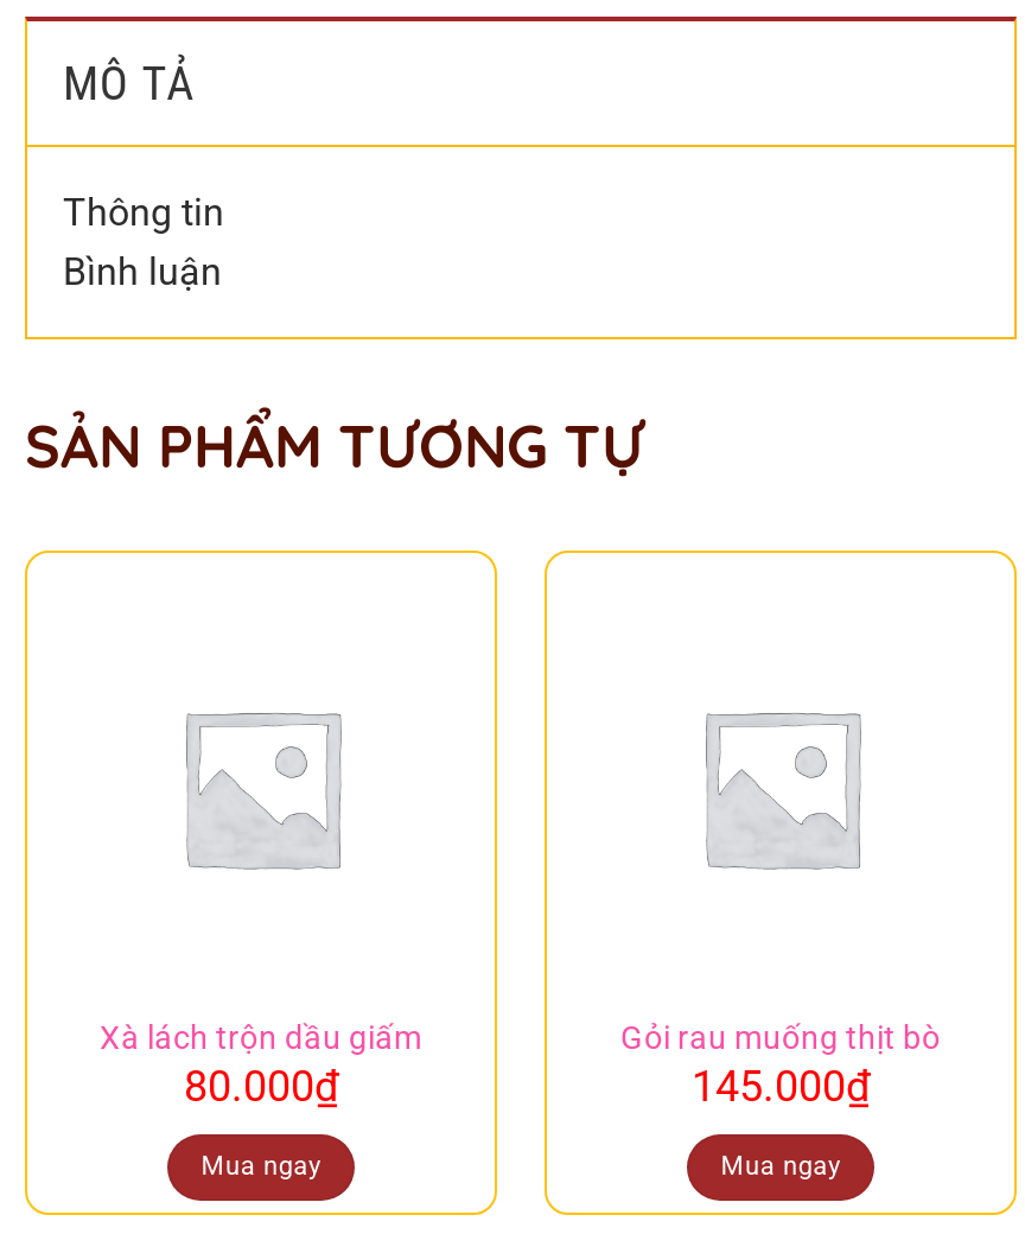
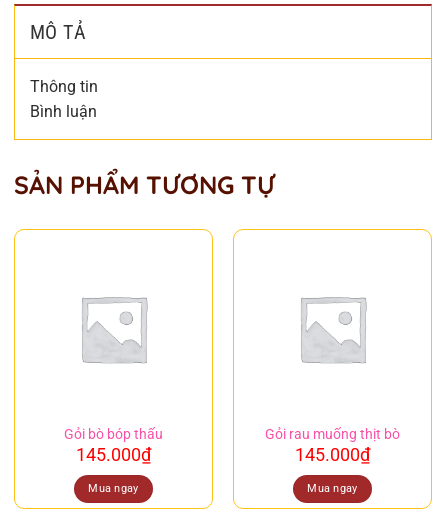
[100,1018,422,1111] Xà lách trộn dầu giấm | 80.000₫ -> [64,426,163,465] Gỏi bò bóp thấu | 145.000₫

